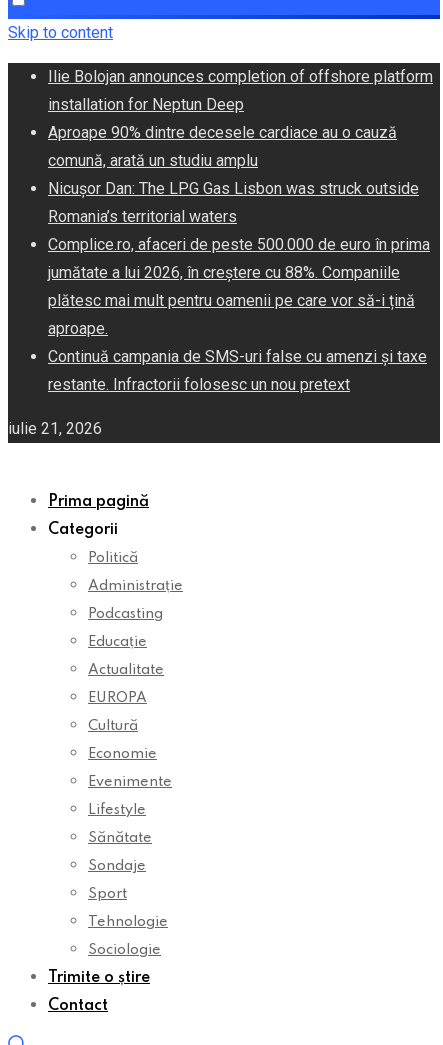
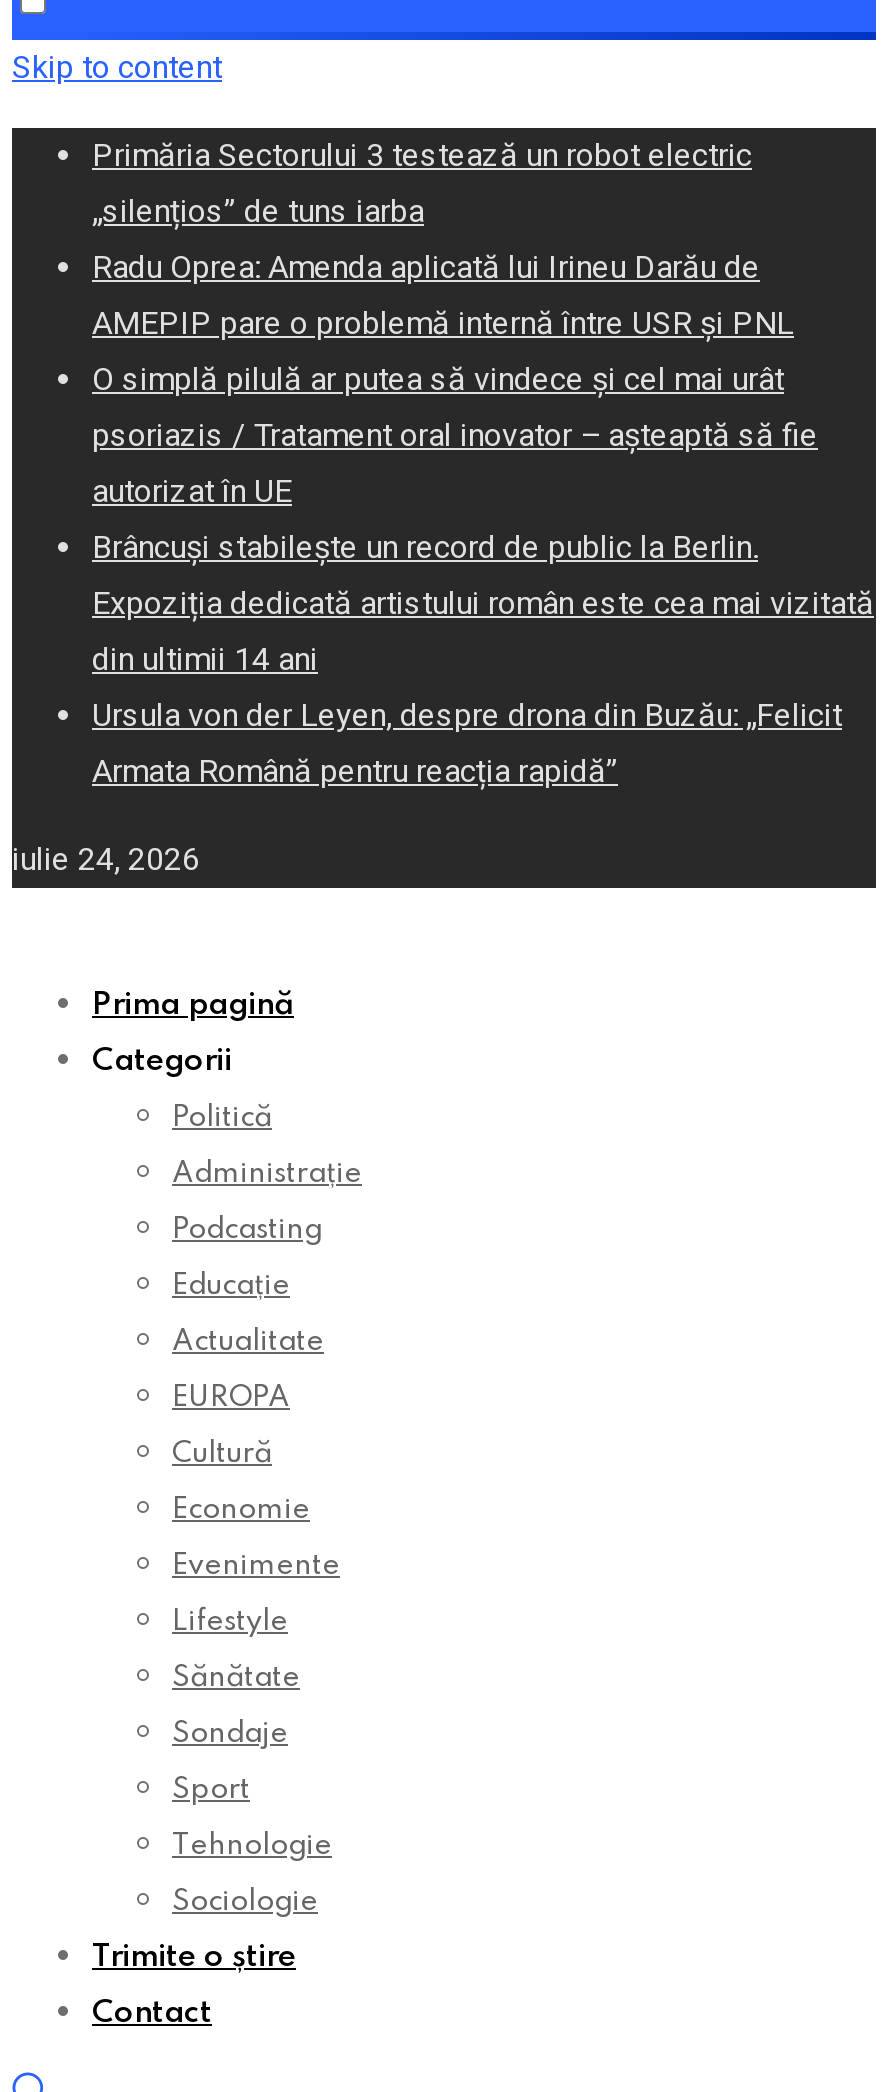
[48,67,433,86] Ilie Bolojan announces completion of offshore platform -> [92,136,752,174] Primăria Sectorului 3 testează un robot electric
[48,95,244,114] installation for Neptun Deep -> [92,192,424,230] „silențios” de tuns iarba
[48,123,397,142] Aproape 90% dintre decesele cardiace au o cauză -> [92,248,760,286] Radu Oprea: Amenda aplicată lui Irineu Darău de
[48,151,258,170] comună, arată un studiu amplu -> [92,304,794,342] AMEPIP pare o problemă internă între USR și PNL
[48,179,419,198] Nicușor Dan: The LPG Gas Lisbon was struck outside -> [92,360,784,398] O simplă pilulă ar putea să vindece și cel mai urât
[48,207,237,226] Romania’s territorial waters -> [92,416,818,454] psoriazis / Tratament oral inovator – așteaptă să fie
[48,235,430,254] Complice.ro, afaceri de peste 500.000 de euro în prima -> [92,472,292,510] autorizat în UE
[48,263,400,282] jumătate a lui 2026, în creștere cu 88%. Companiile -> [92,528,758,566] Brâncuși stabilește un record de public la Berlin.
[48,291,415,310] plătesc mai mult pentru oamenii pe care vor să-i țină -> [92,584,874,622] Expoziția dedicată artistului român este cea mai vizitată
[48,319,108,338] aproape. -> [92,640,318,678] din ultimii 14 ani
[48,347,427,366] Continuă campania de SMS-uri false cu amenzi și taxe -> [92,696,842,734] Ursula von der Leyen, despre drona din Buzău: „Felicit
[48,375,350,394] restante. Infractorii folosesc un nou pretext -> [92,752,618,790] Armata Română pentru reacția rapidă”
[8,419,102,438] iulie 21, 2026 -> [12,840,200,878] iulie 24, 2026

